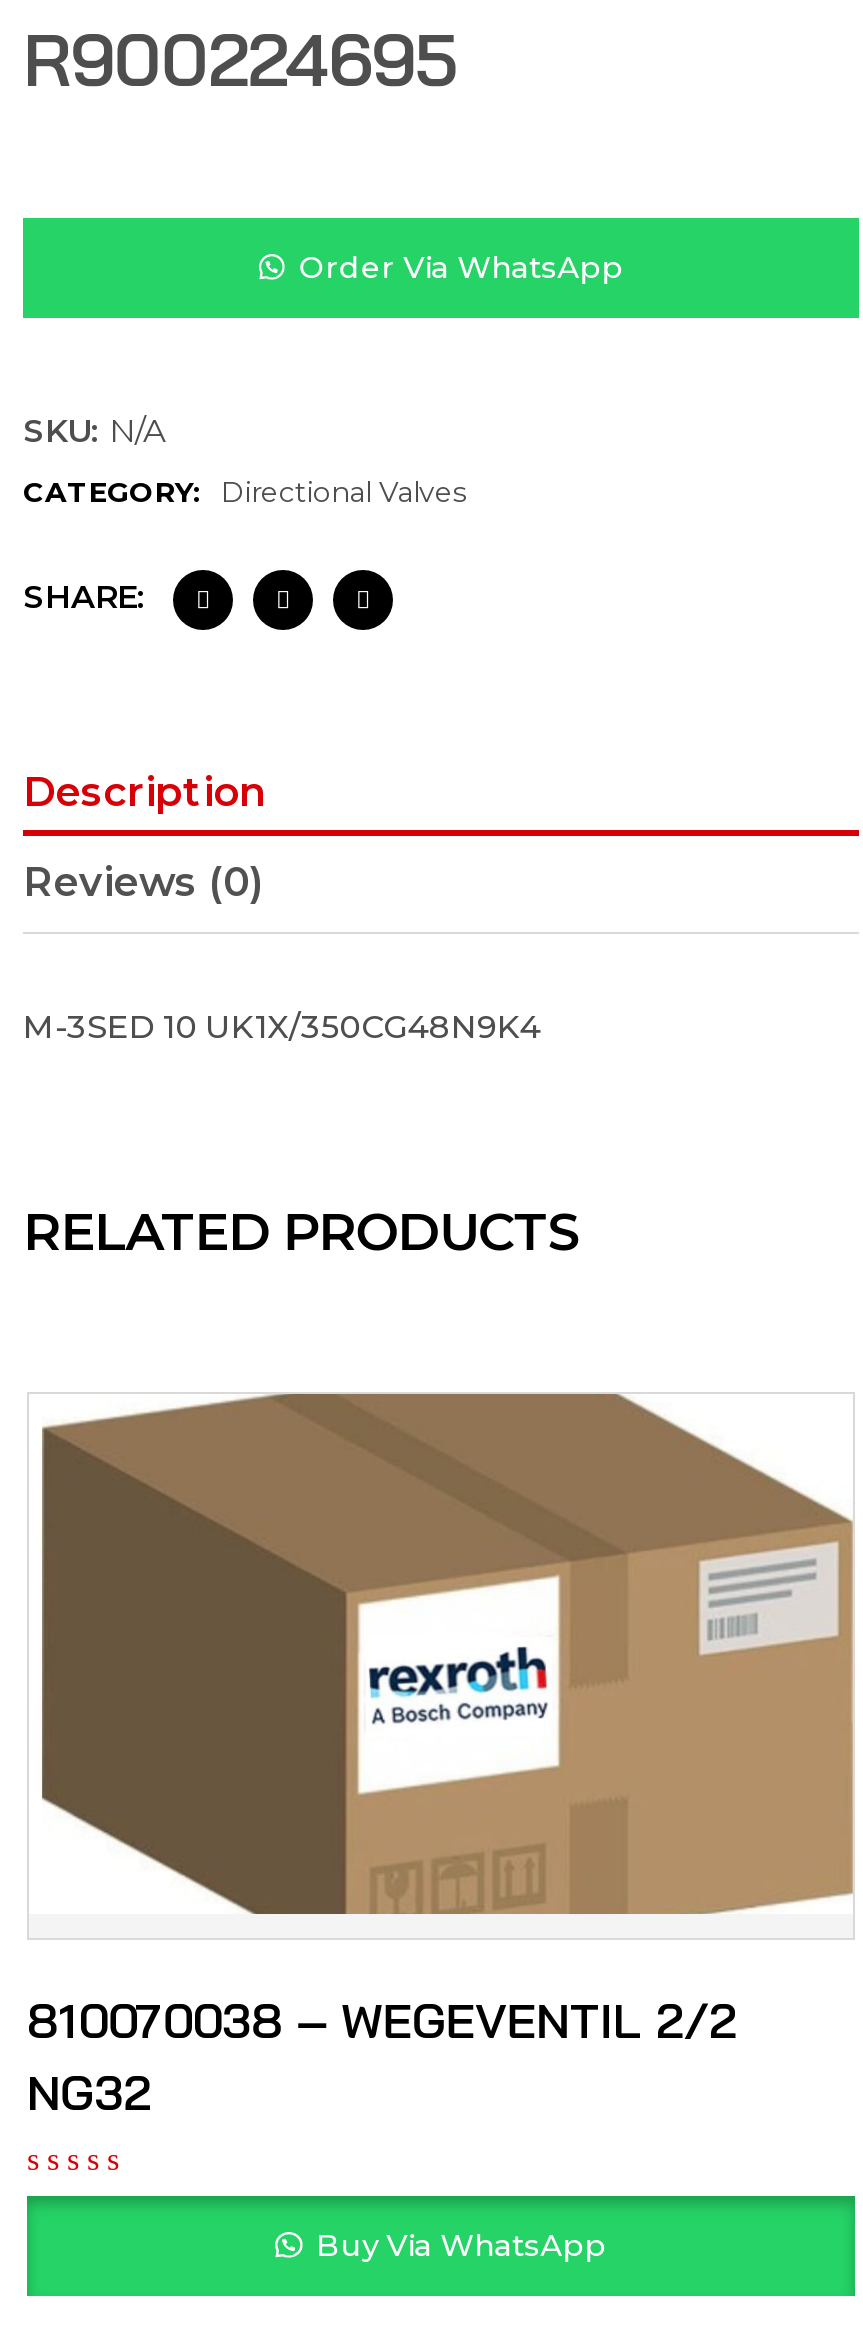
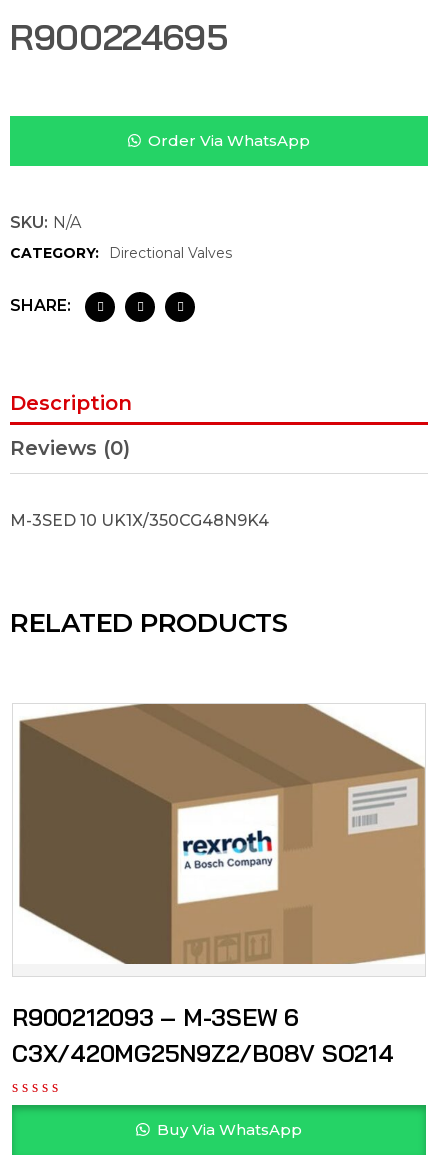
[27,1990,737,2122] 810070038 – WEGEVENTIL 2/2 | NG32 -> [12,1002,394,1068] R900212093 – M-3SEW 6 | C3X/420MG25N9Z2/B08V SO214

